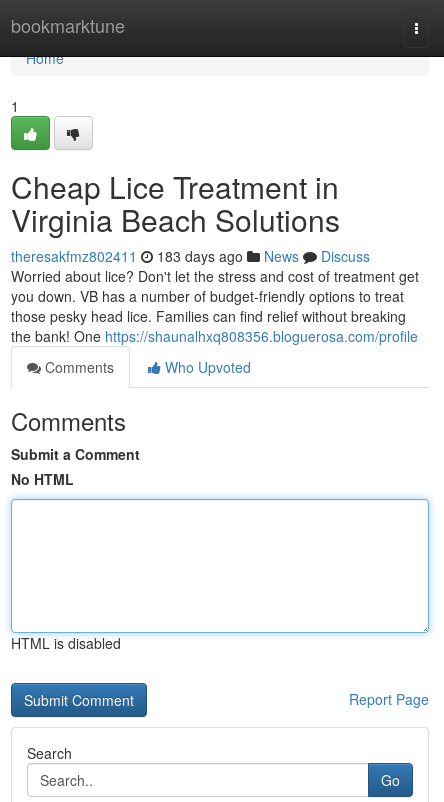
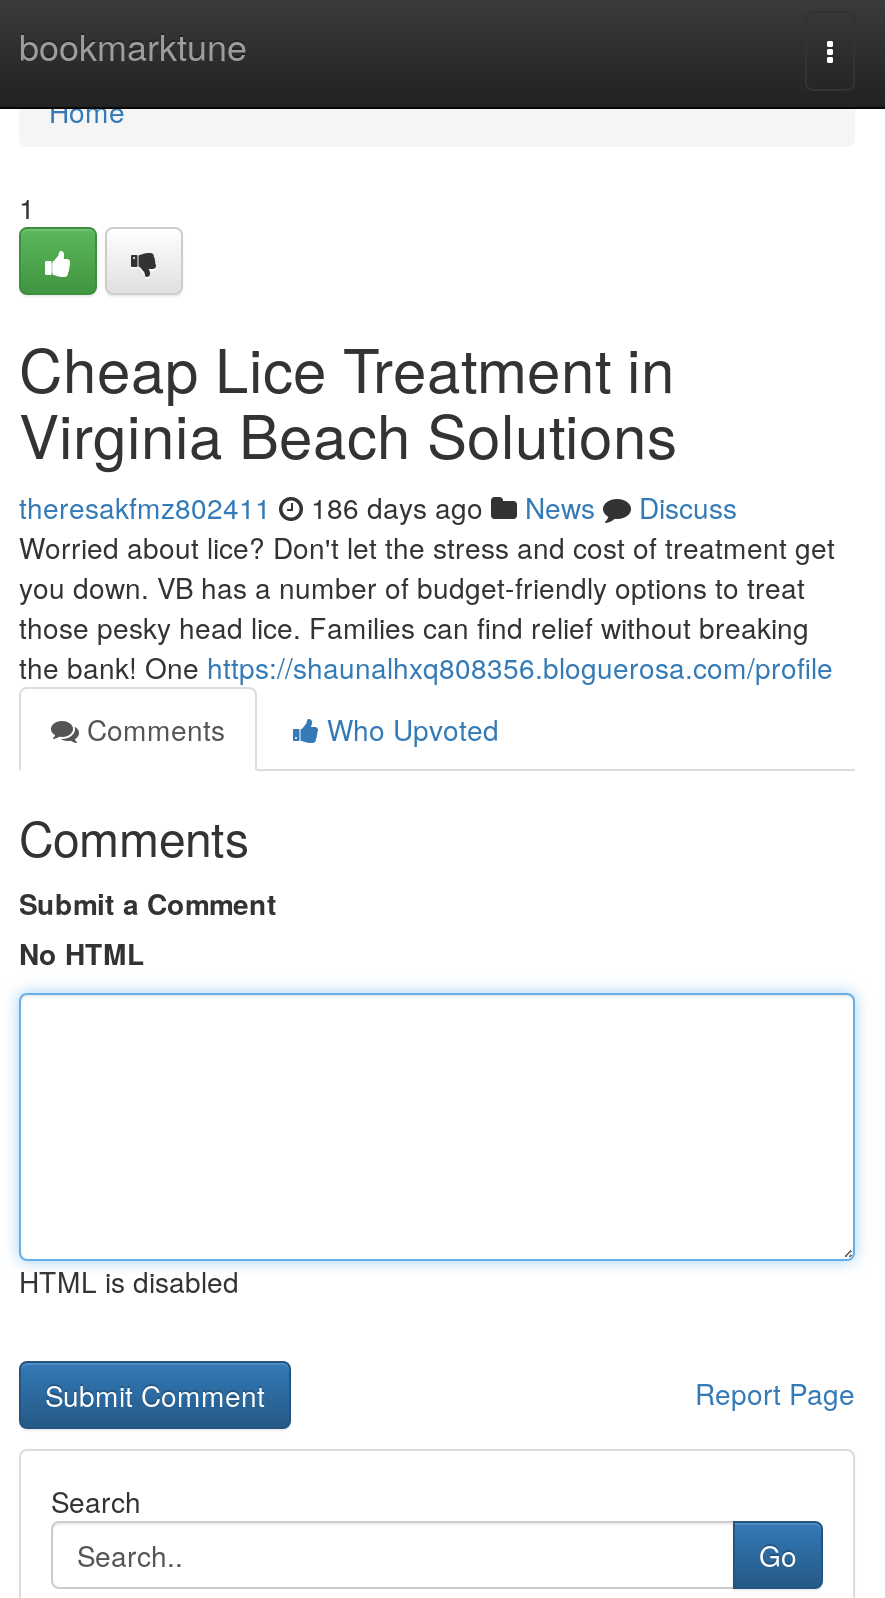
[11,246,370,266] theresakfmz802411 183 days ago News Discuss -> [19,487,737,527] theresakfmz802411 186 days ago News Discuss

